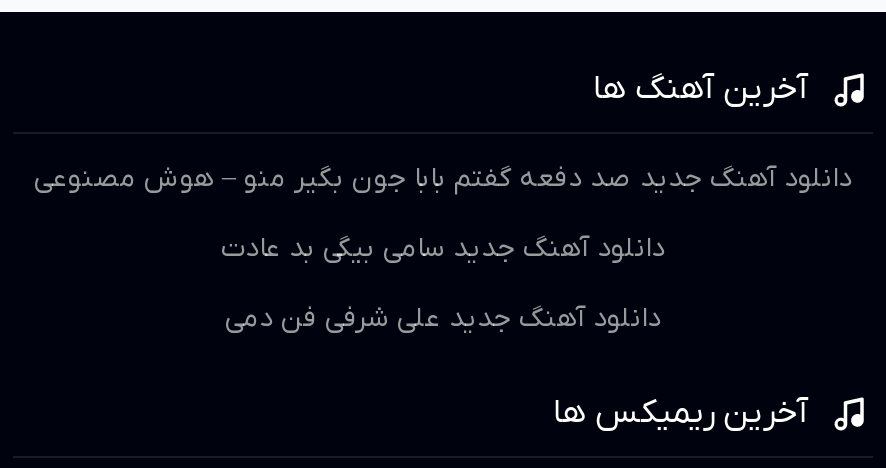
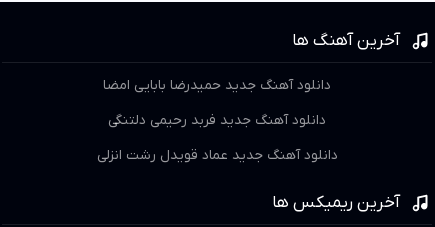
[34,160,852,198] دانلود آهنگ جدید صد دفعه گفتم بابا جون بگیر منو – هوش مصنوعی -> [103,76,331,95] دانلود آهنگ جدید حمیدرضا بابایی امضا
[221,230,665,268] دانلود آهنگ جدید سامی بیگی بد عادت -> [108,111,326,130] دانلود آهنگ جدید فربد رحیمی دلتنگی
[225,300,661,338] دانلود آهنگ جدید علی شرفی فن دمی -> [96,146,337,165] دانلود آهنگ جدید عماد قویدل رشت انزلی

